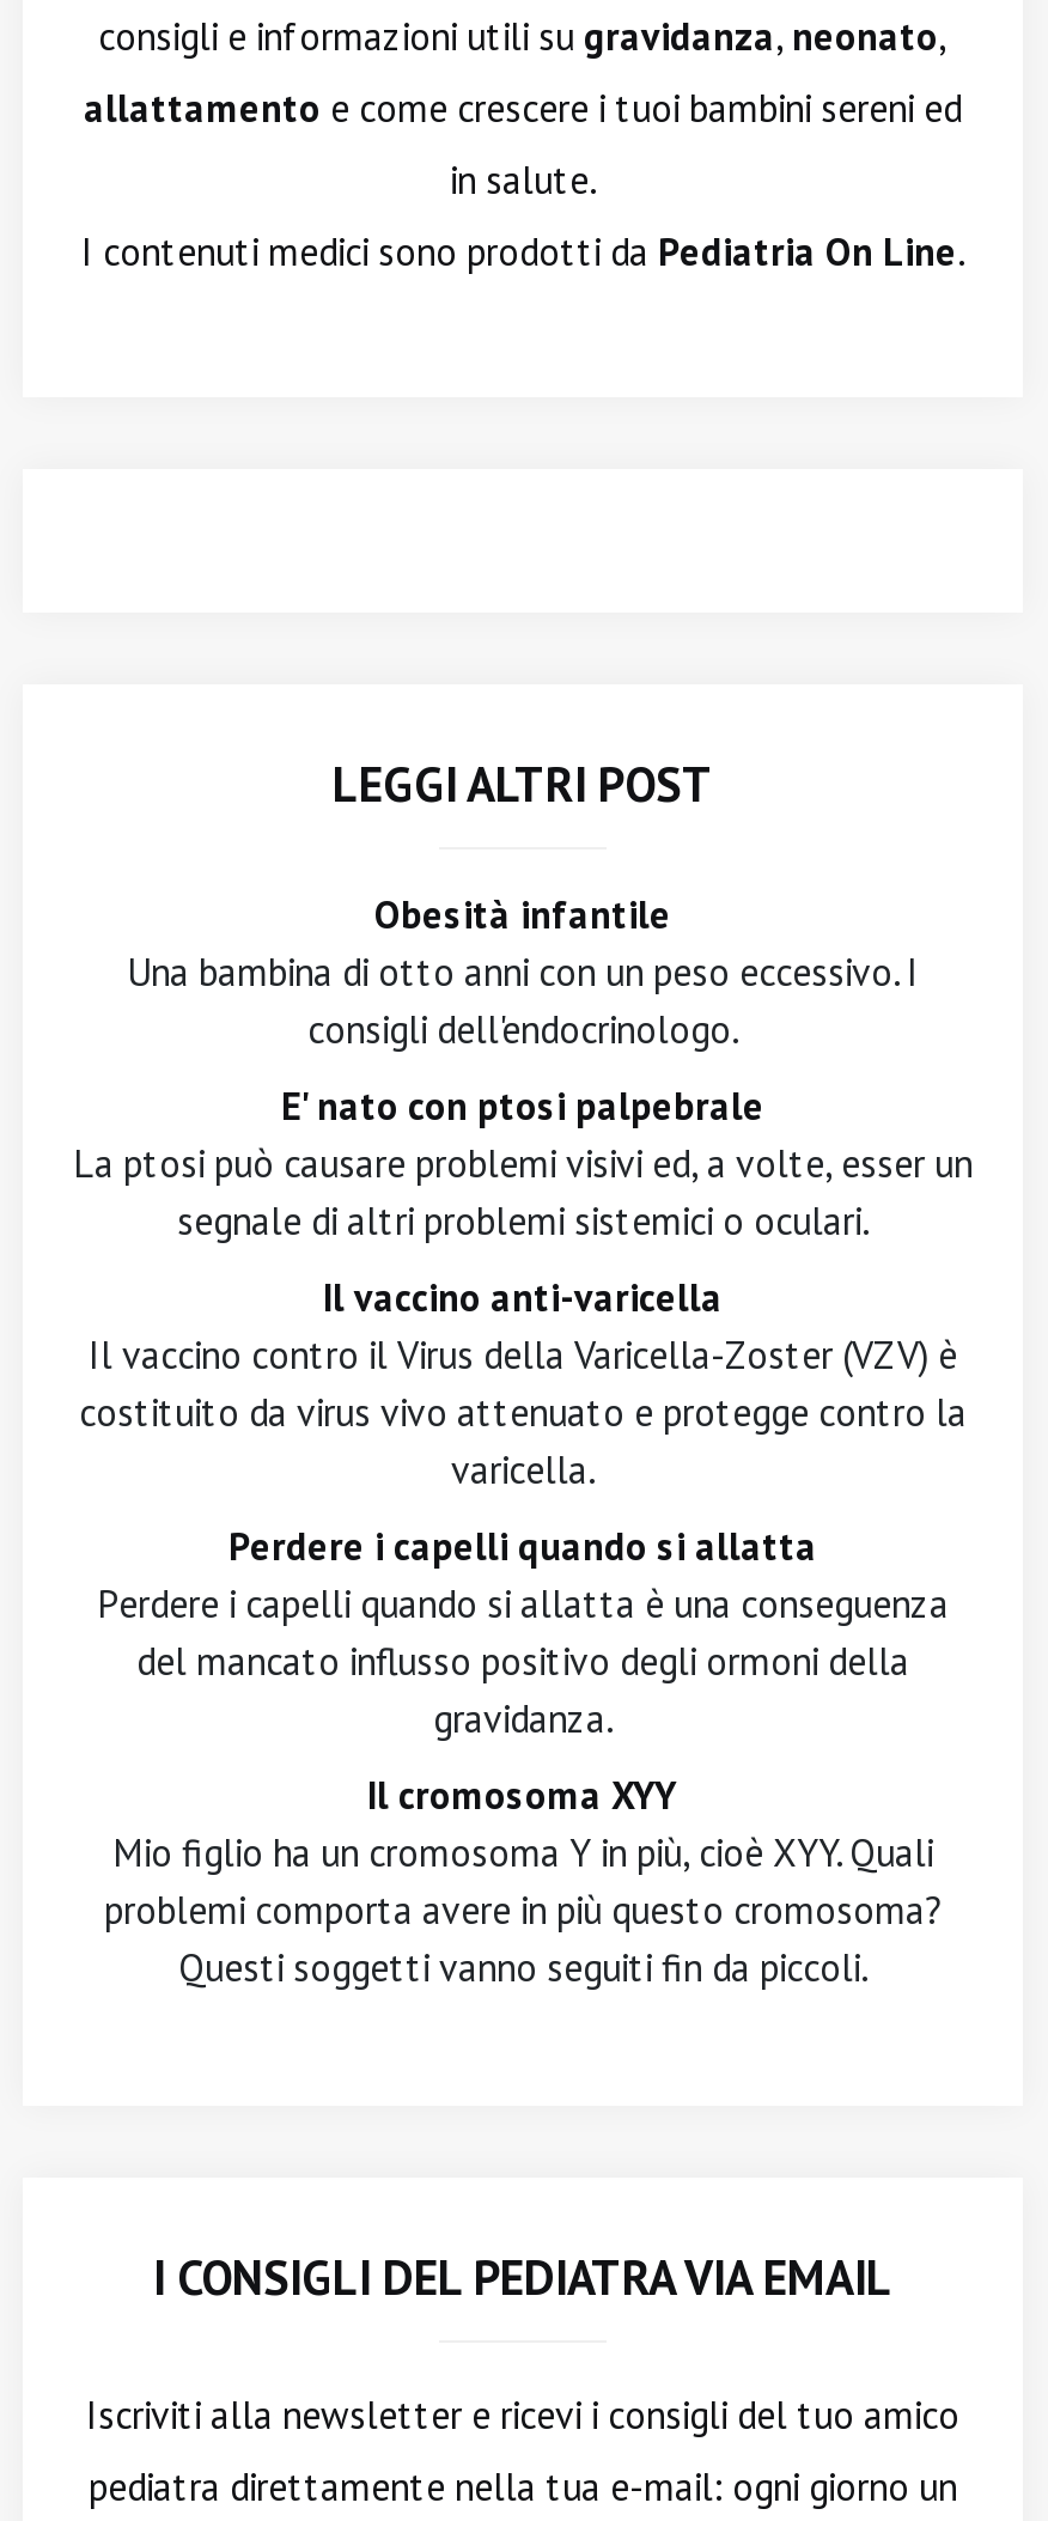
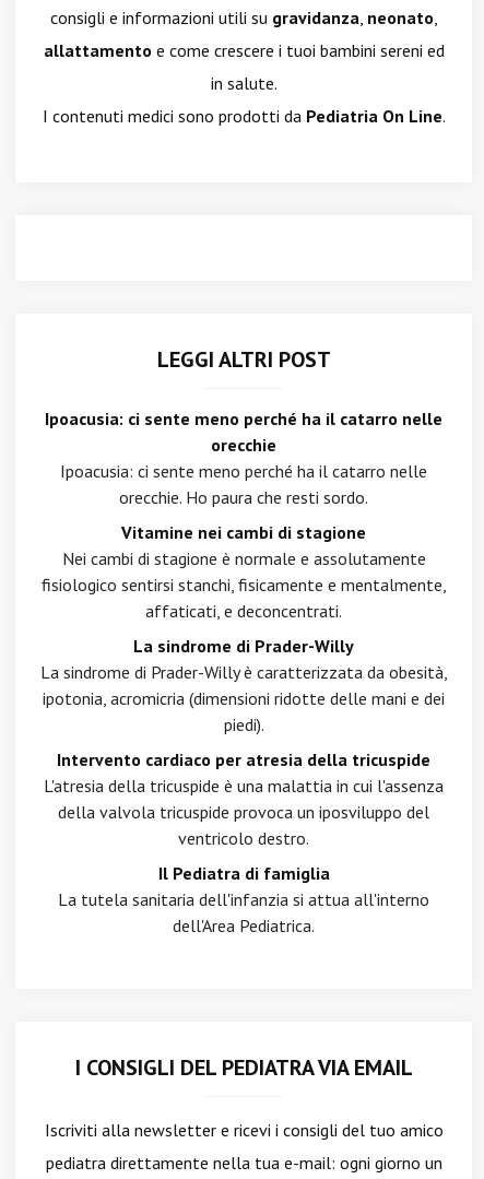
[127,890,919,1053] Obesità infantile | Una bambina di otto anni con un peso eccessivo. I | consigli dell'endocrinologo. -> [45,408,442,508] Ipoacusia: ci sente meno perché ha il catarro nelle | orecchie | Ipoacusia: ci sente meno perché ha il catarro nelle | orecchie. Ho paura che resti sordo.
[73,1082,973,1244] E' nato con ptosi palpebrale | La ptosi può causare problemi visivi ed, a volte, esser un | segnale di altri problemi sistemici o oculari. -> [41,521,446,622] Vitamine nei cambi di stagione | Nei cambi di stagione è normale e assolutamente | fisiologico sentirsi stanchi, fisicamente e mentalmente, | affaticati, e deconcentrati.
[79,1273,967,1493] Il vaccino anti-varicella | Il vaccino contro il Virus della Varicella-Zoster (VZV) è | costituito da virus vivo attenuato e protegge contro la | varicella. -> [40,635,447,735] La sindrome di Prader-Willy | La sindrome di Prader-Willy è caratterizzata da obesità, | ipotonia, acromicria (dimensioni ridotte delle mani e dei | piedi).
[97,1522,949,1742] Perdere i capelli quando si allatta | Perdere i capelli quando si allatta è una conseguenza | del mancato influsso positivo degli ormoni della | gravidanza. -> [44,748,444,849] Intervento cardiaco per atresia della tricuspide | L'atresia della tricuspide è una malattia in cui l'assenza | della valvola tricuspide provoca un iposviluppo del | ventricolo destro.
[104,1771,942,1991] Il cromosoma XYY | Mio figlio ha un cromosoma Y in più, cioè XYY. Quali | problemi comporta avere in più questo cromosoma? | Questi soggetti vanno seguiti fin da piccoli. -> [58,862,429,936] Il Pediatra di famiglia | La tutela sanitaria dell'infanzia si attua all'interno | dell'Area Pediatrica.

